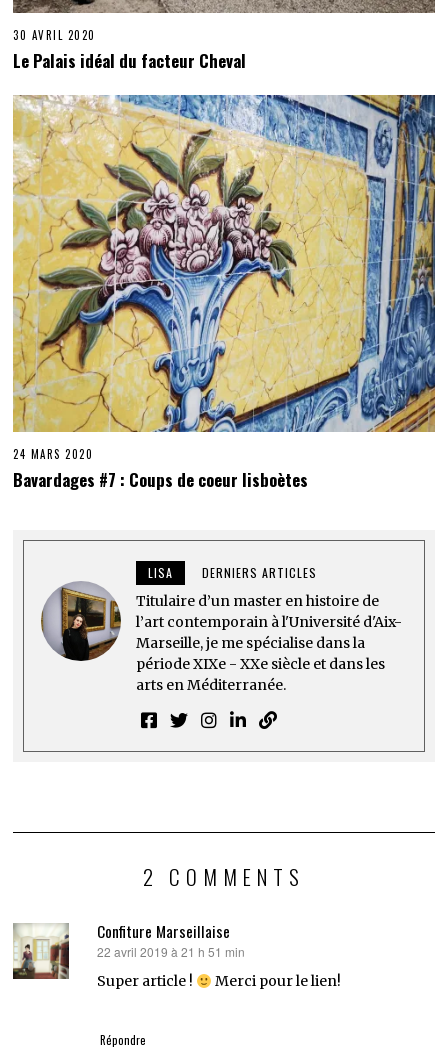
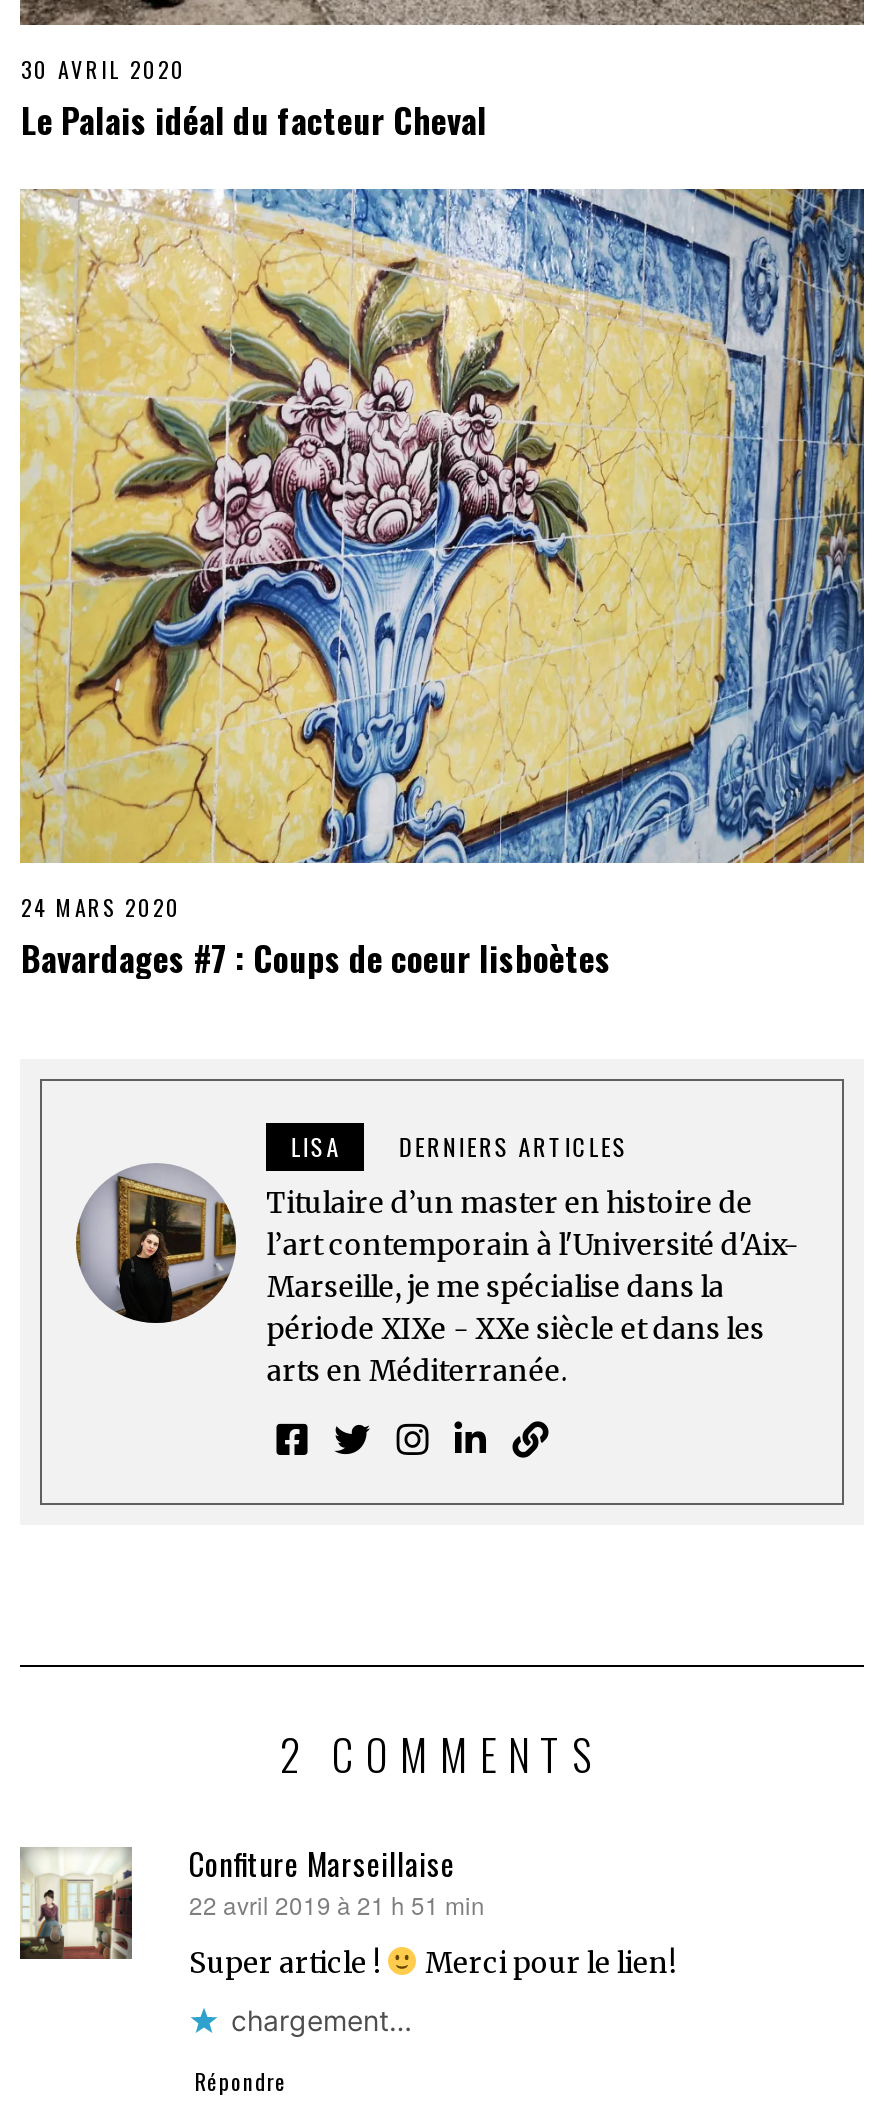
none -> [231,2003,413,2037] chargement…

